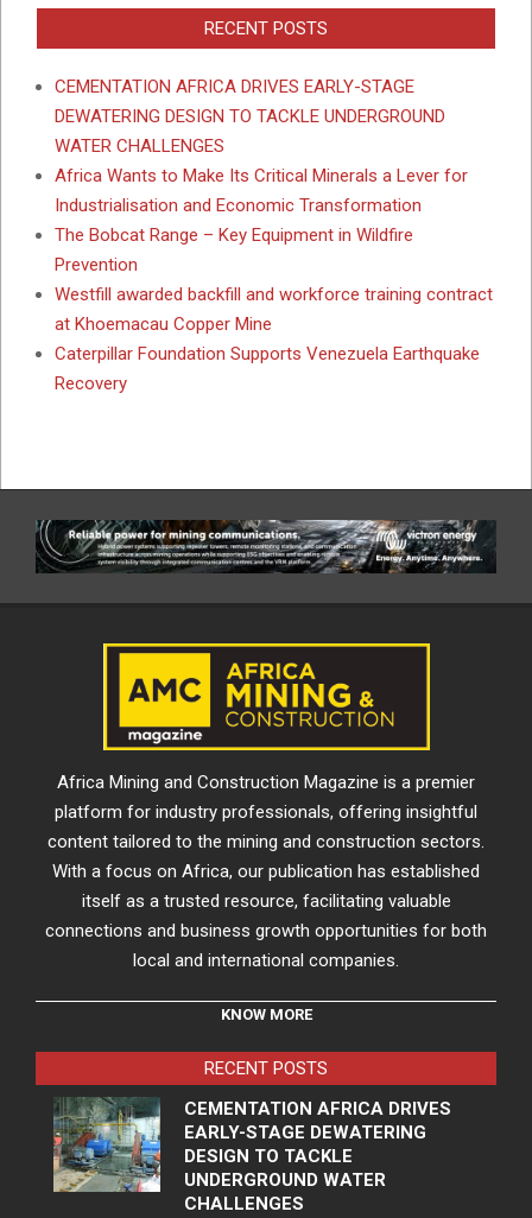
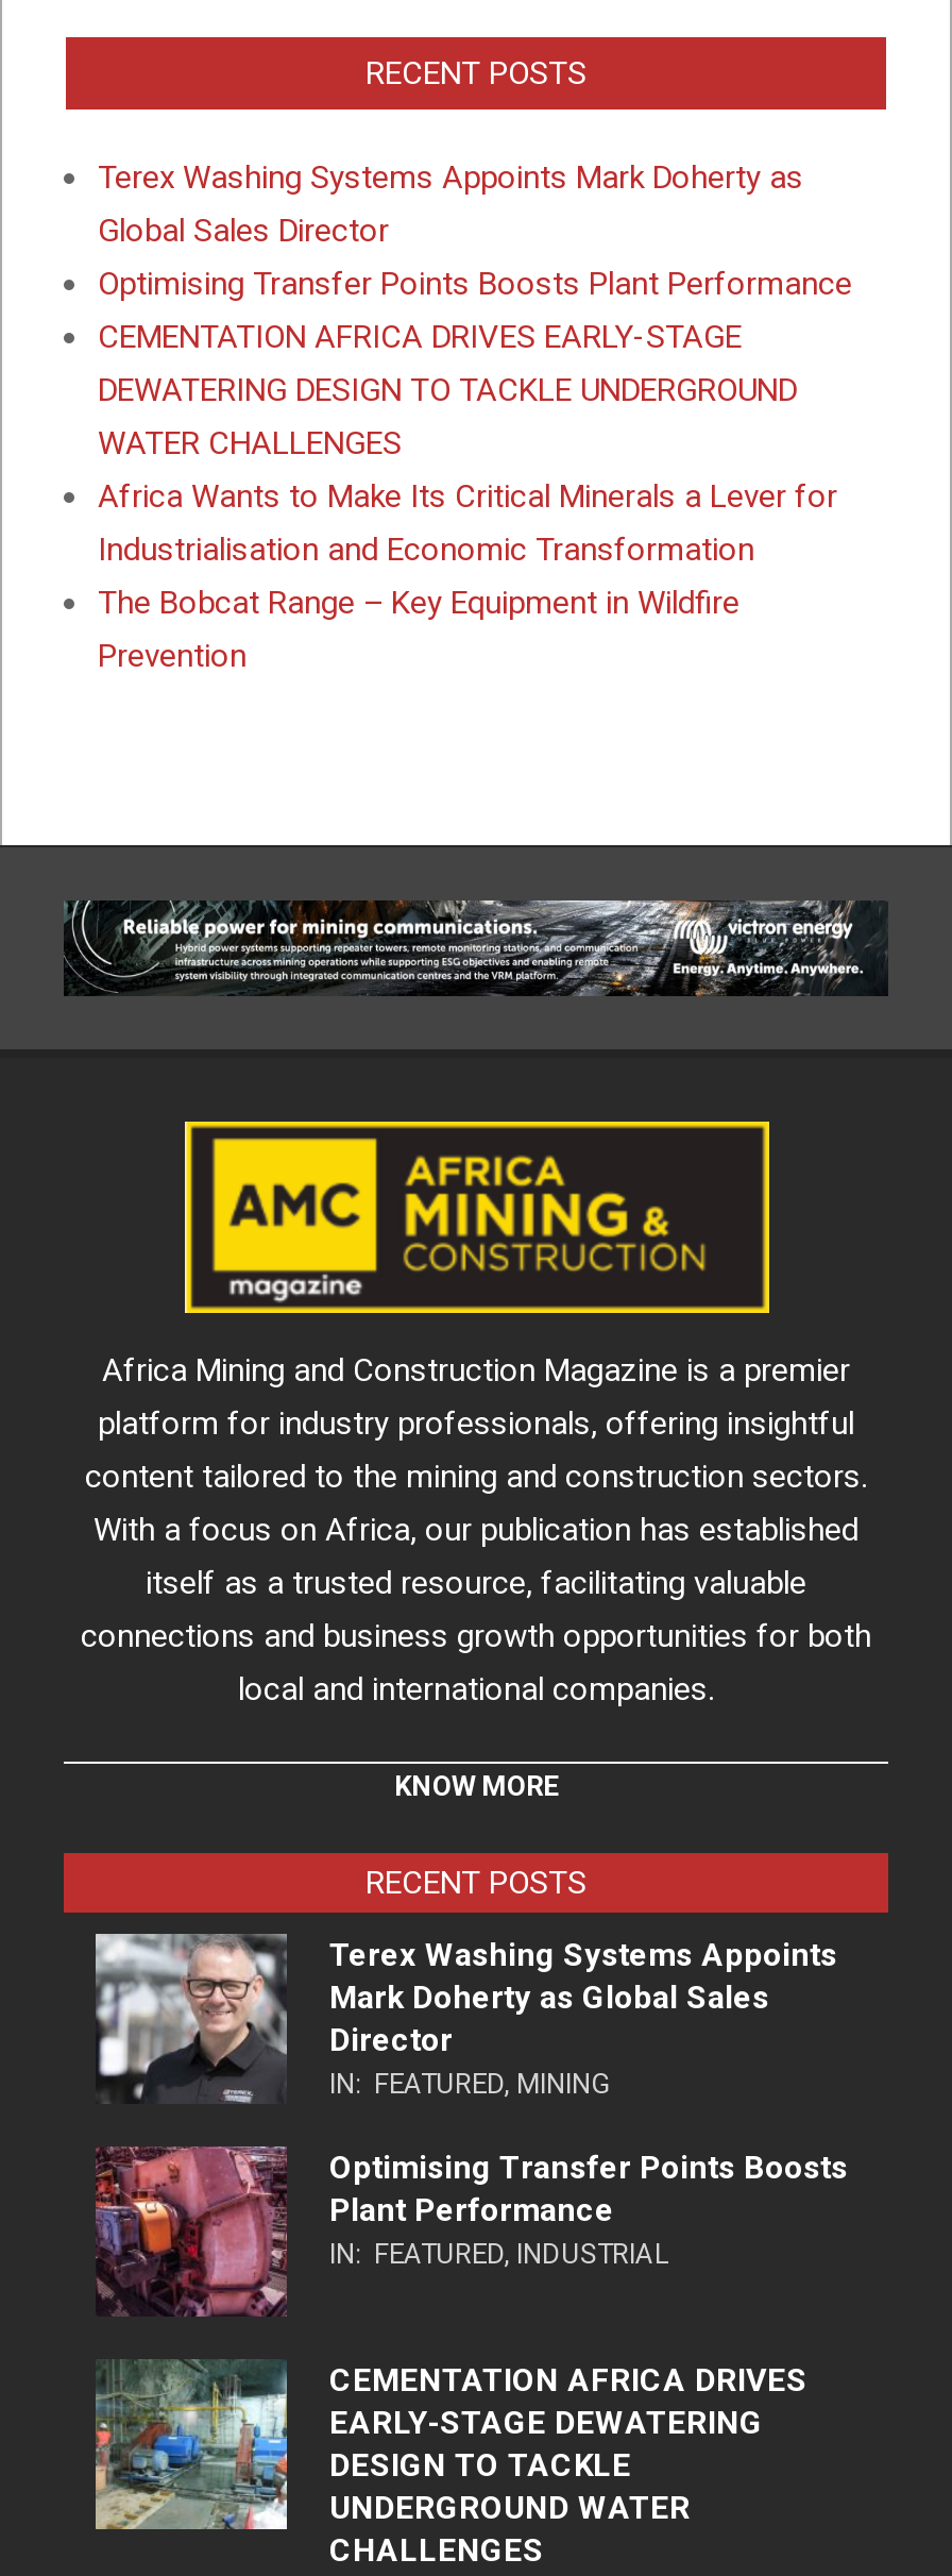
none -> [98,159,852,304] Terex Washing Systems Appoints Mark Doherty as | Global Sales Director | Optimising Transfer Points Boosts Plant Performance
[55,284,493,395] Westfill awarded backfill and workforce training contract | at Khoemacau Copper Mine | Caterpillar Foundation Supports Venezuela Earthquake | Recovery -> none
moved [34,518,496,576] -> [62,896,888,1000]: [image]
moved [45,660,487,1079] -> [81,1151,871,1903]: [image] | Africa Mining and Construction Magazine is a premier | platform for industry professionals, offering insightful | ... | KNOW MORE | RECENT POSTS
none -> [93,1932,848,2271] [image] | Terex Washing Systems Appoints | Mark Doherty as Global Sales | Director | IN: FEATURED, MINING | Optimising Transfer Points Boosts | Plant Performance | IN: FEATURED, INDUSTRIAL
none -> [93,2144,289,2319] [image]

